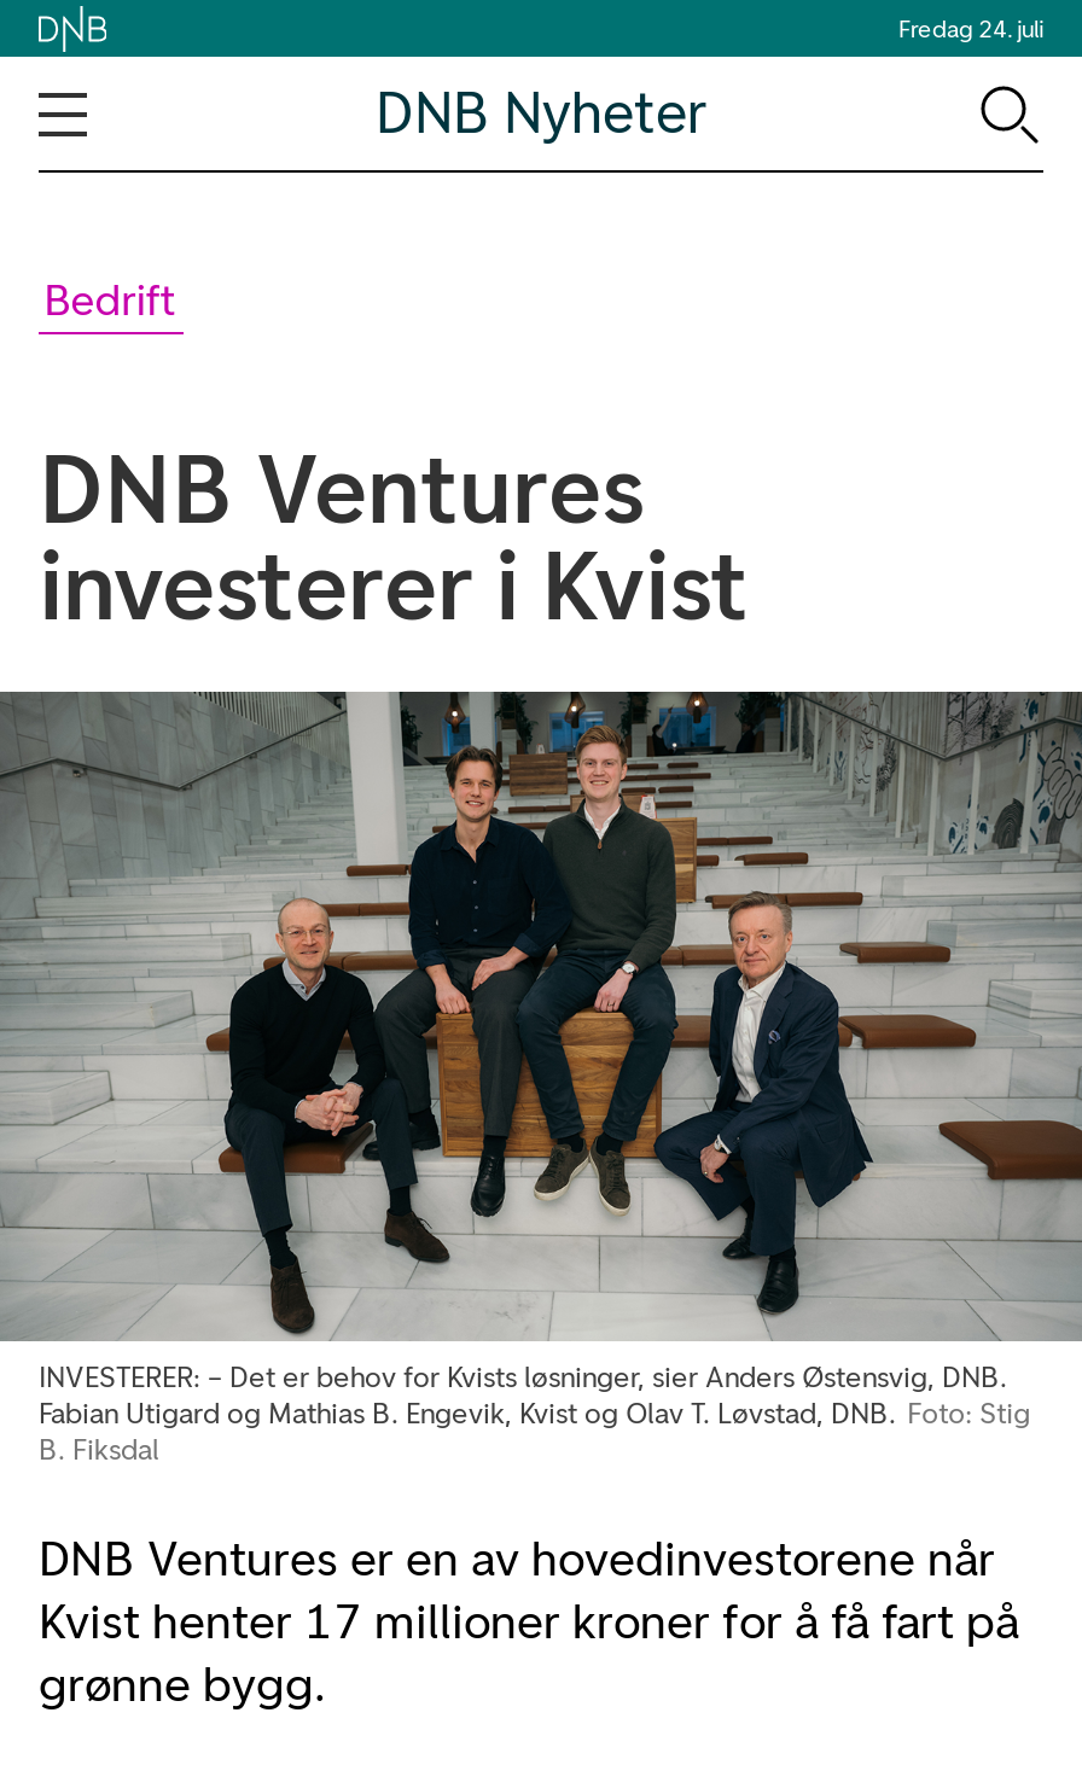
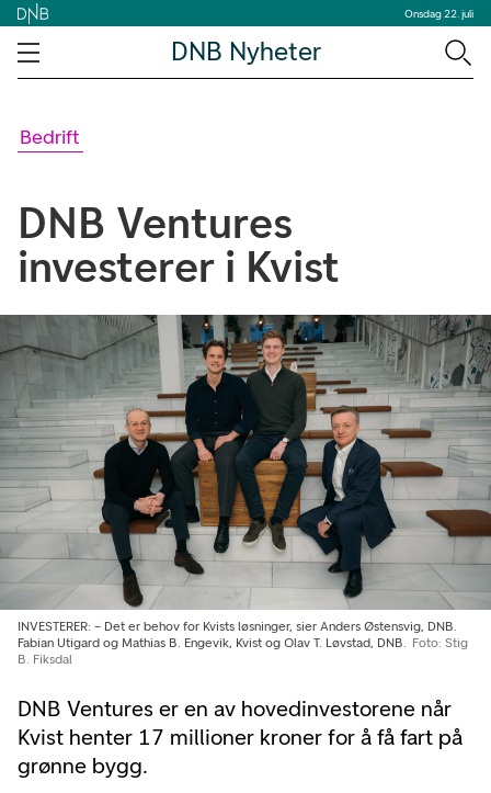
[898,12,1043,43] Fredag 24. juli -> [404,6,473,20] Onsdag 22. juli

